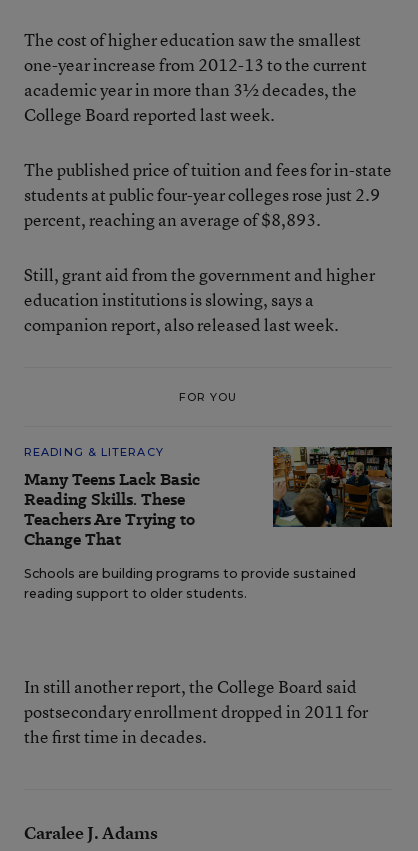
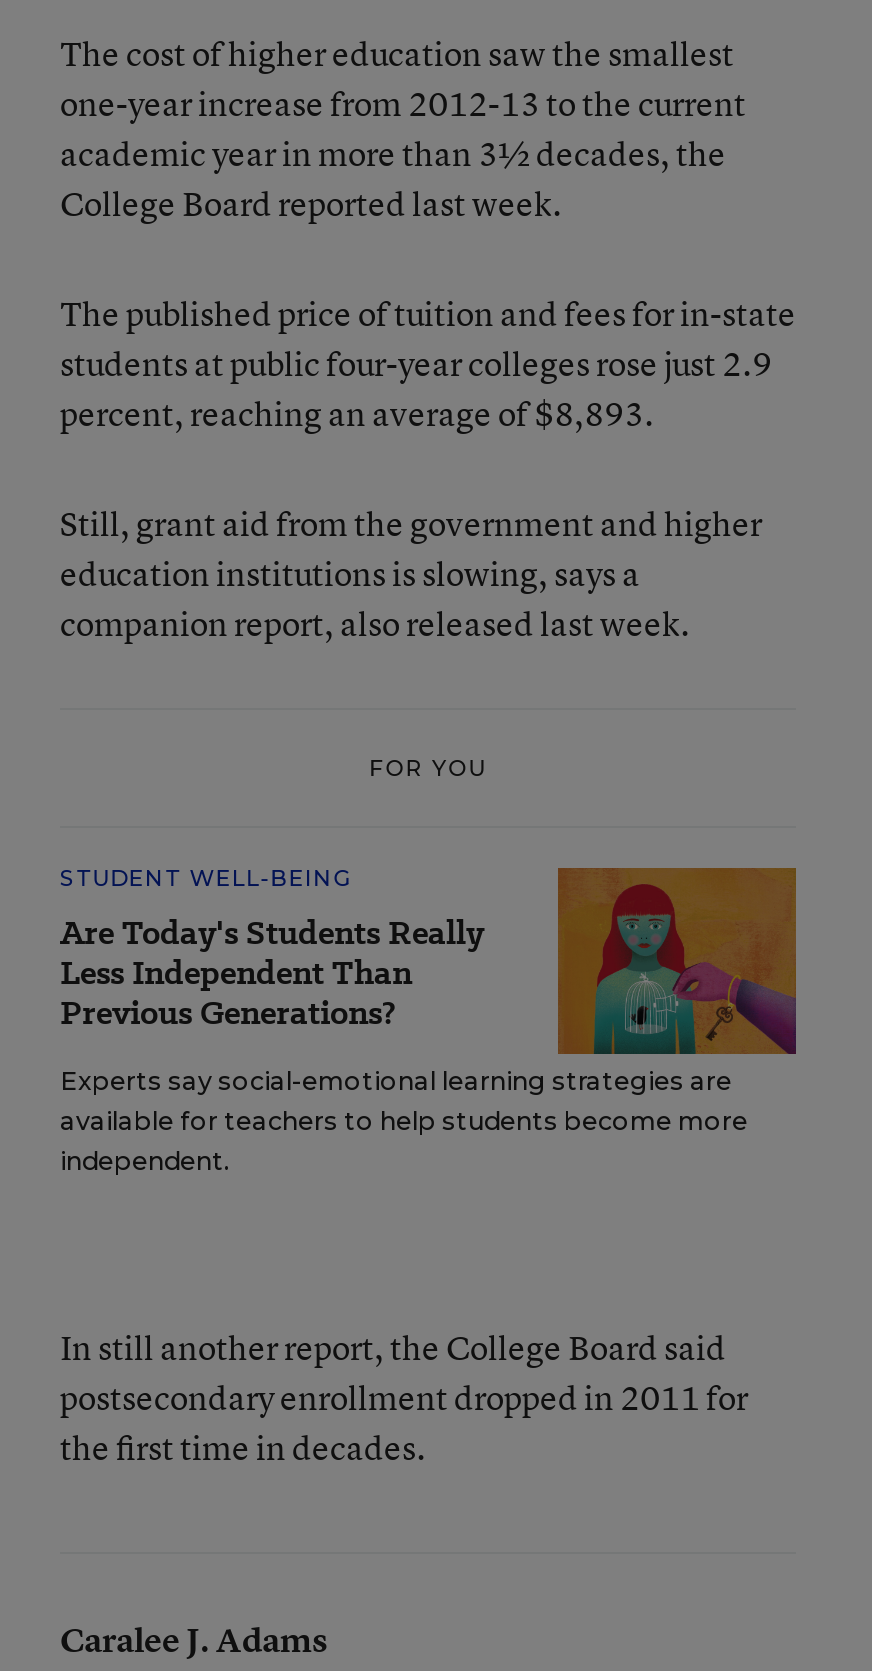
[24,445,200,551] READING & LITERACY | Many Teens Lack Basic | Reading Skills. These | Teachers Are Trying to | Change That -> [60,864,484,1036] STUDENT WELL-BEING | Are Today's Students Really | Less Independent Than | Previous Generations?
[24,446,393,601] [image] | Schools are building programs to provide sustained | reading support to older students. -> [60,866,798,1176] [image] | Experts say social-emotional learning strategies are | available for teachers to help students become more | independent.

